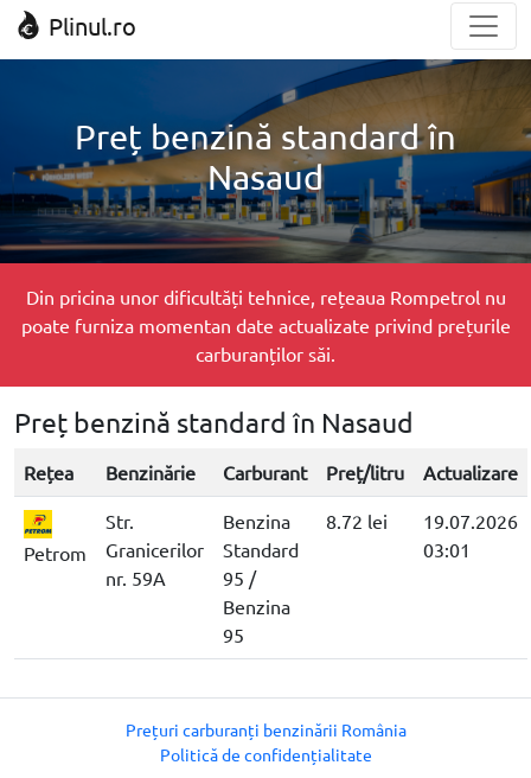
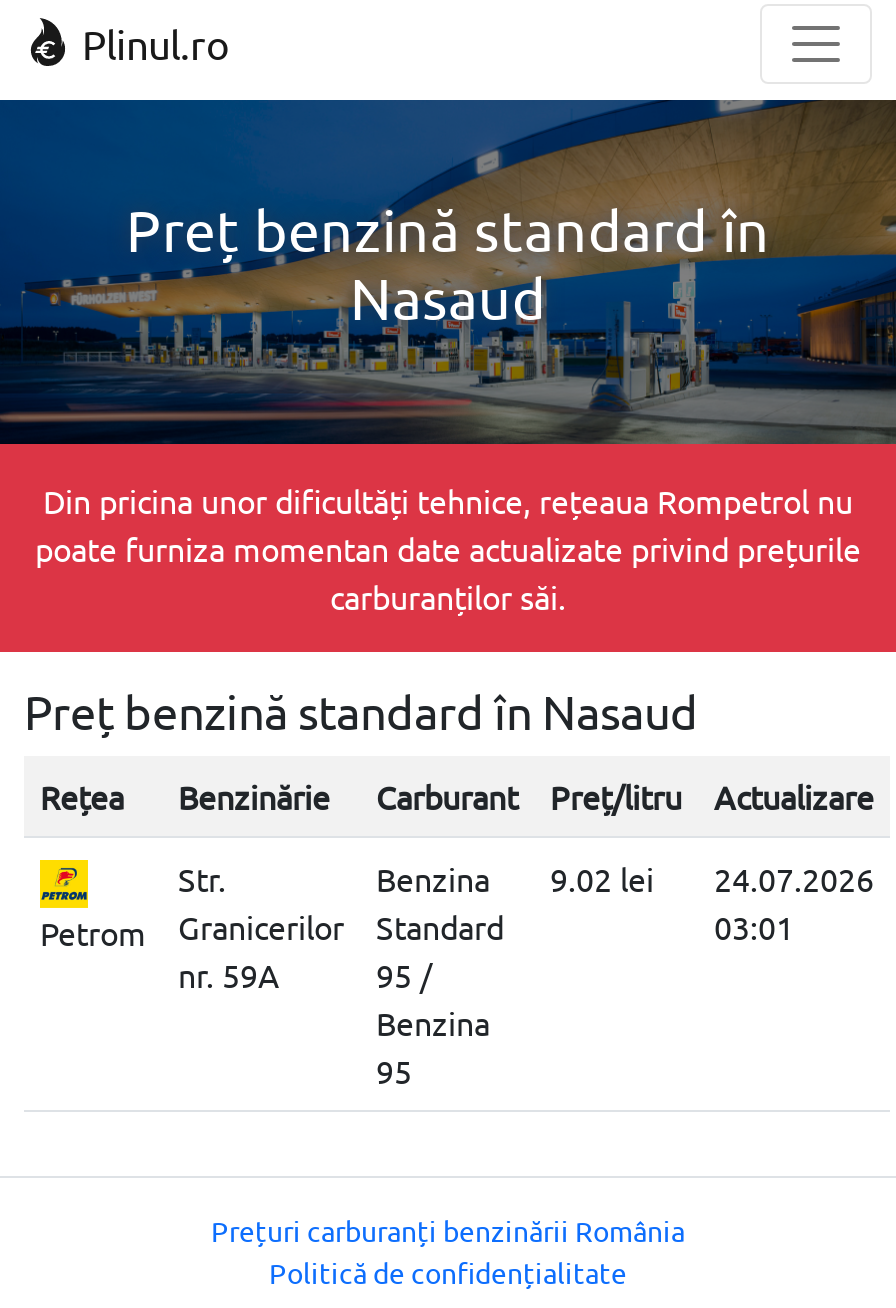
[326,509,388,533] 8.72 lei -> [550,858,654,898] 9.02 lei
[423,509,518,533] 19.07.2026 -> [714,858,874,898] 24.07.2026

